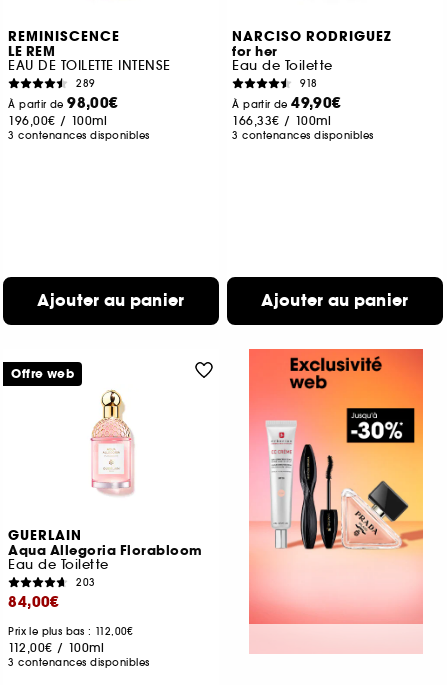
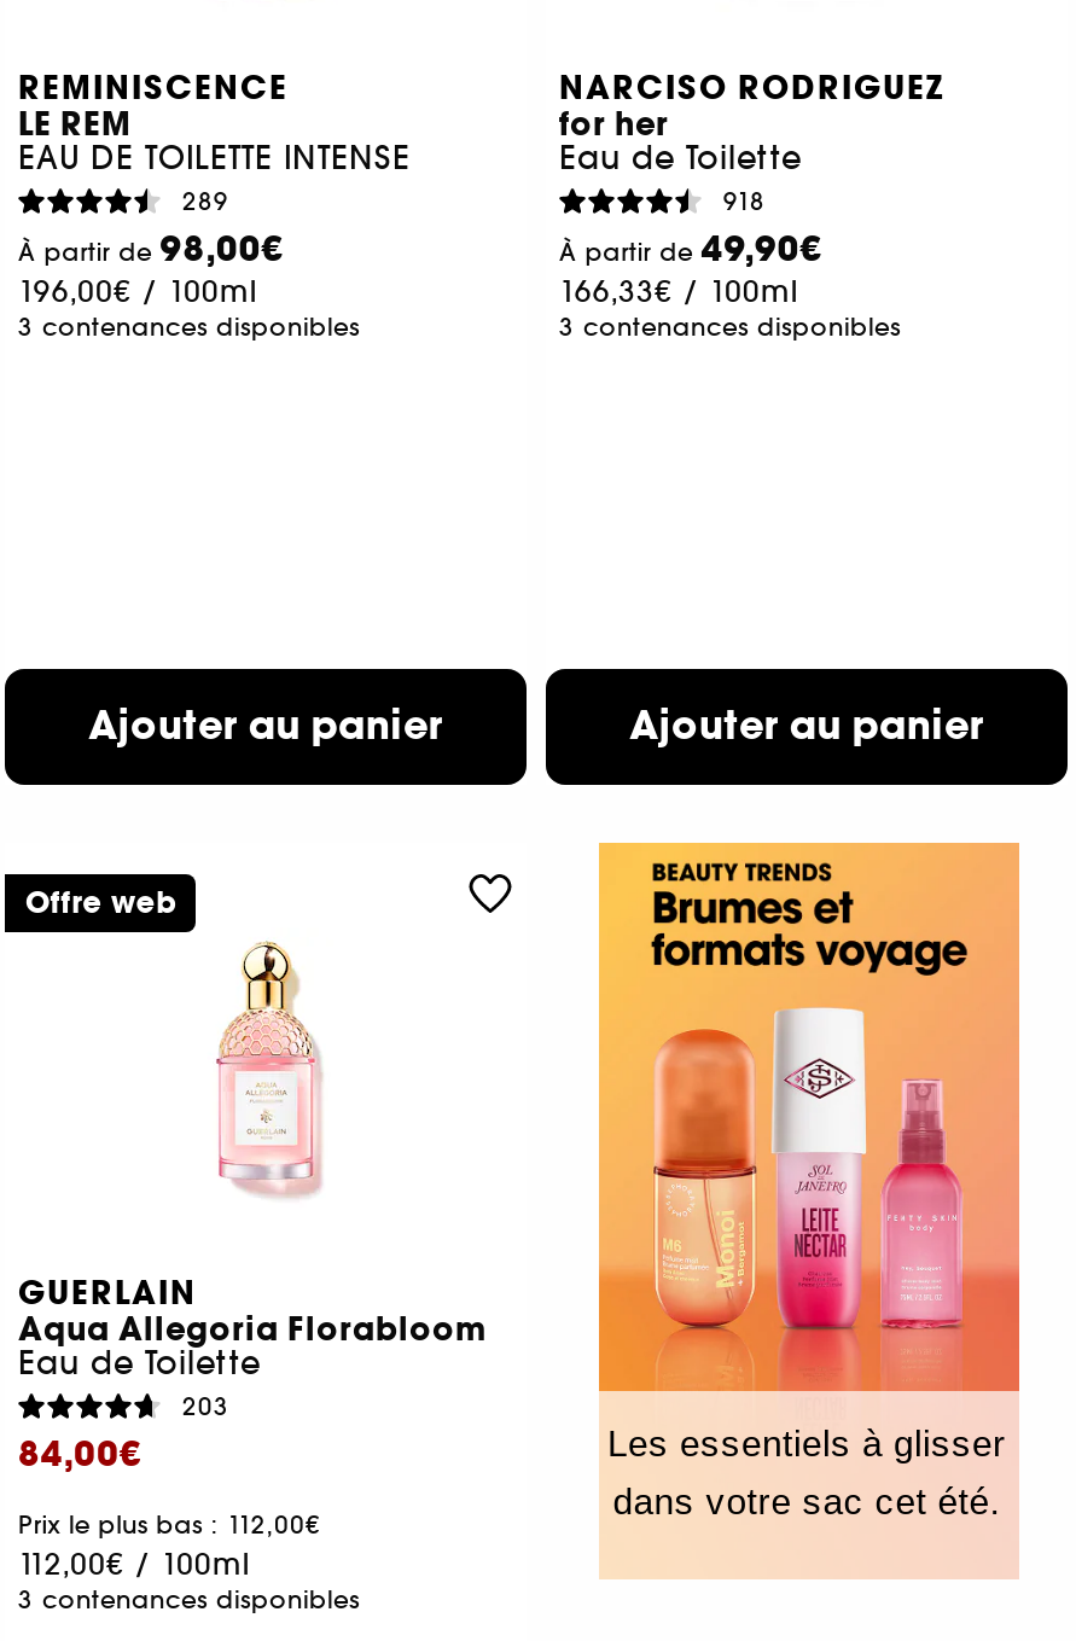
[249,349,423,582] [image] -> [599,843,1019,1406] [image]
none -> [607,1422,1006,1521] Les essentiels à glisser | dans votre sac cet été.

